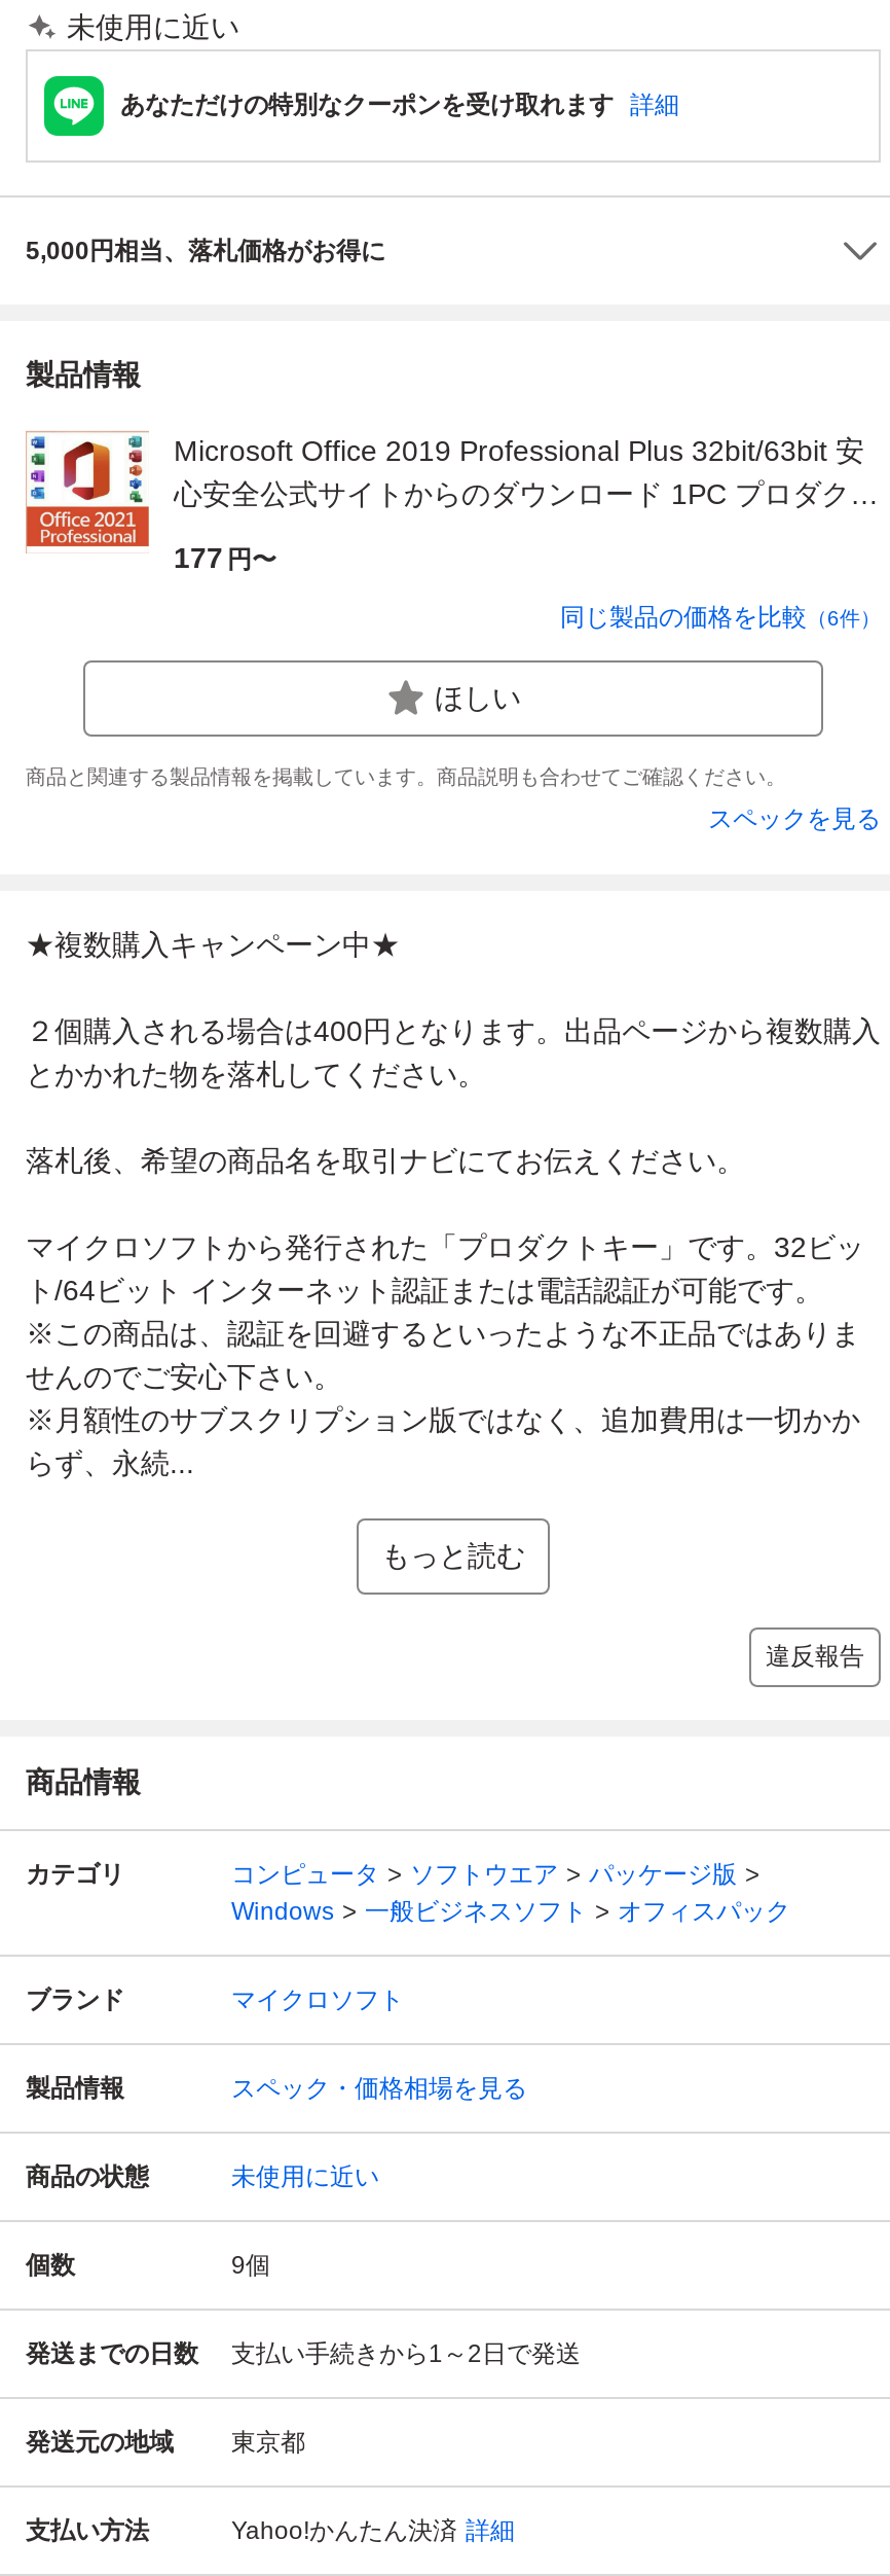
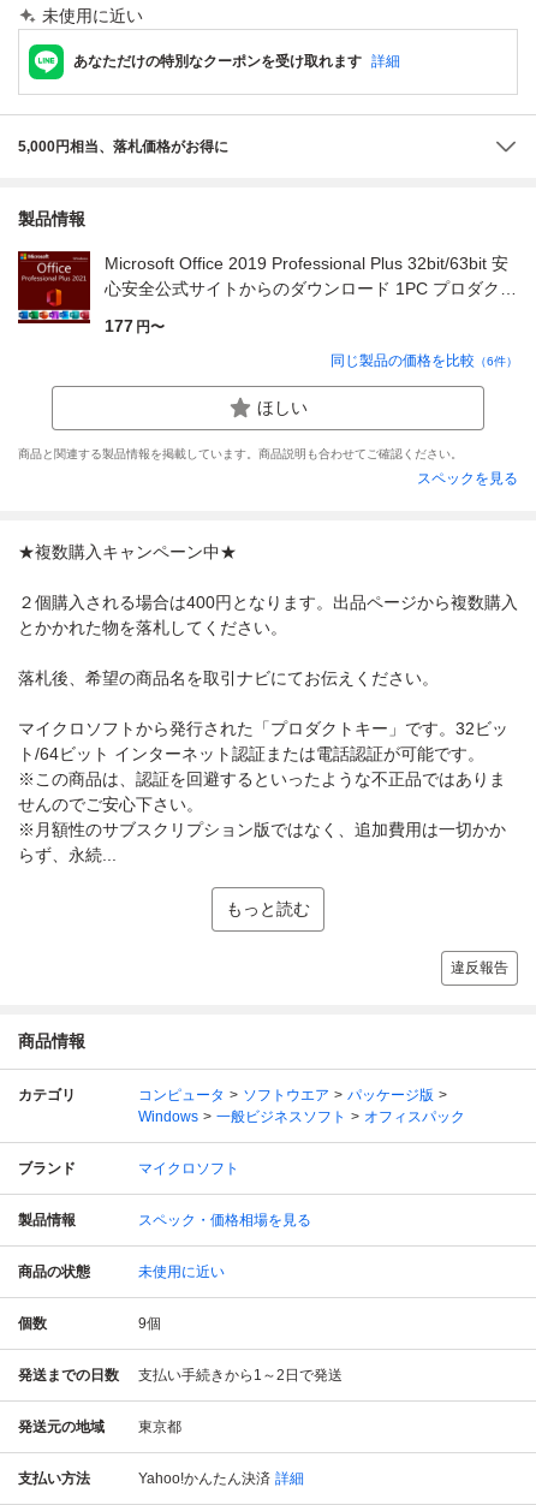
[24,430,151,553] [image] -> [17,250,91,325] [image]

